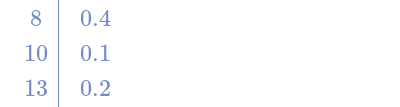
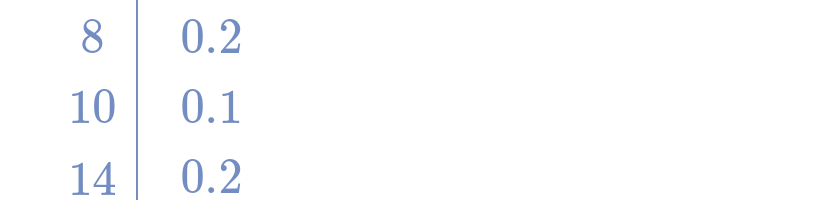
[30,4,111,33] 8 0.4 -> [80,8,243,66] 8 0.2
[24,74,111,103] 13 0.2 -> [68,148,243,208] 14 0.2

